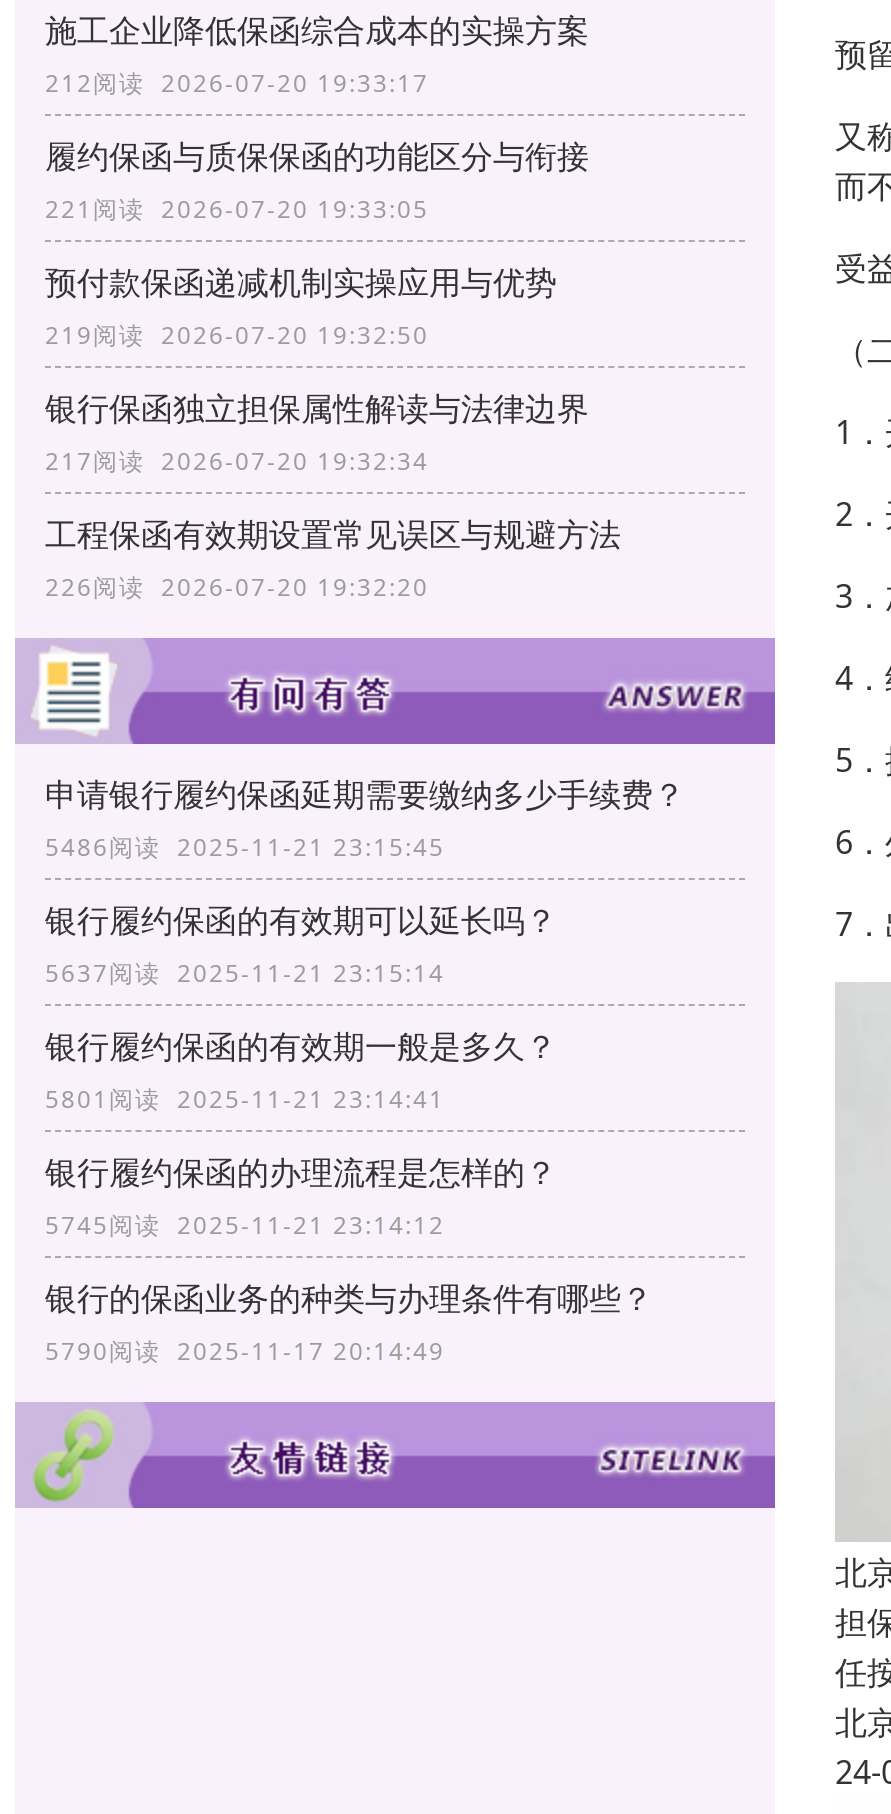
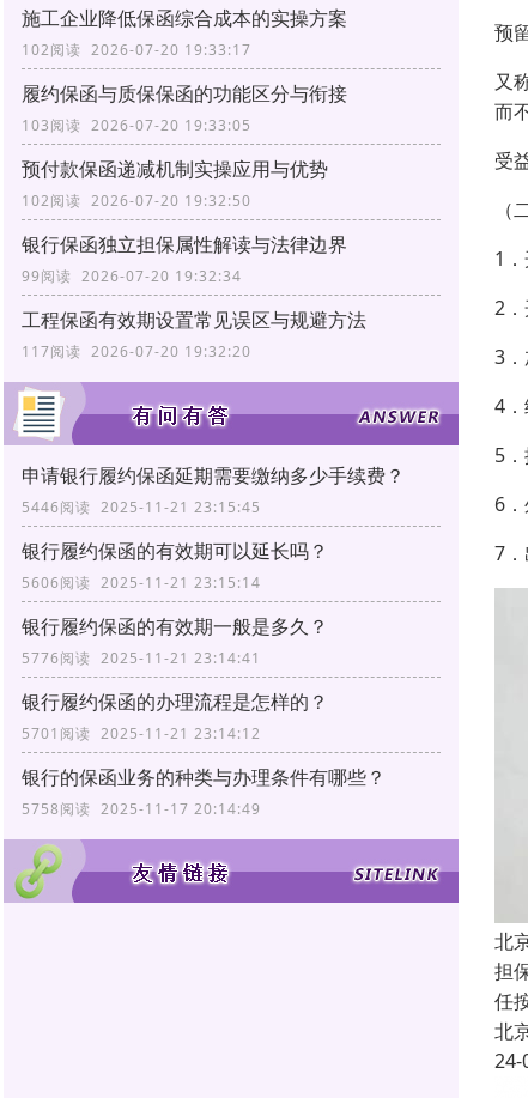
[45,66,429,100] 212阅读 2026-07-20 19:33:17 -> [22,40,251,60] 102阅读 2026-07-20 19:33:17
[45,192,429,226] 221阅读 2026-07-20 19:33:05 -> [22,115,251,136] 103阅读 2026-07-20 19:33:05
[45,318,429,352] 219阅读 2026-07-20 19:32:50 -> [22,191,251,211] 102阅读 2026-07-20 19:32:50
[45,444,429,478] 217阅读 2026-07-20 19:32:34 -> [22,266,242,286] 99阅读 2026-07-20 19:32:34
[45,570,429,604] 226阅读 2026-07-20 19:32:20 -> [22,341,251,362] 117阅读 2026-07-20 19:32:20
[45,830,445,864] 5486阅读 2025-11-21 23:15:45 -> [22,497,261,518] 5446阅读 2025-11-21 23:15:45
[45,956,445,990] 5637阅读 2025-11-21 23:15:14 -> [22,573,261,593] 5606阅读 2025-11-21 23:15:14
[45,1082,445,1116] 5801阅读 2025-11-21 23:14:41 -> [22,648,261,668] 5776阅读 2025-11-21 23:14:41
[45,1208,445,1242] 5745阅读 2025-11-21 23:14:12 -> [22,723,261,744] 5701阅读 2025-11-21 23:14:12
[45,1334,445,1368] 5790阅读 2025-11-17 20:14:49 -> [22,799,261,819] 5758阅读 2025-11-17 20:14:49

